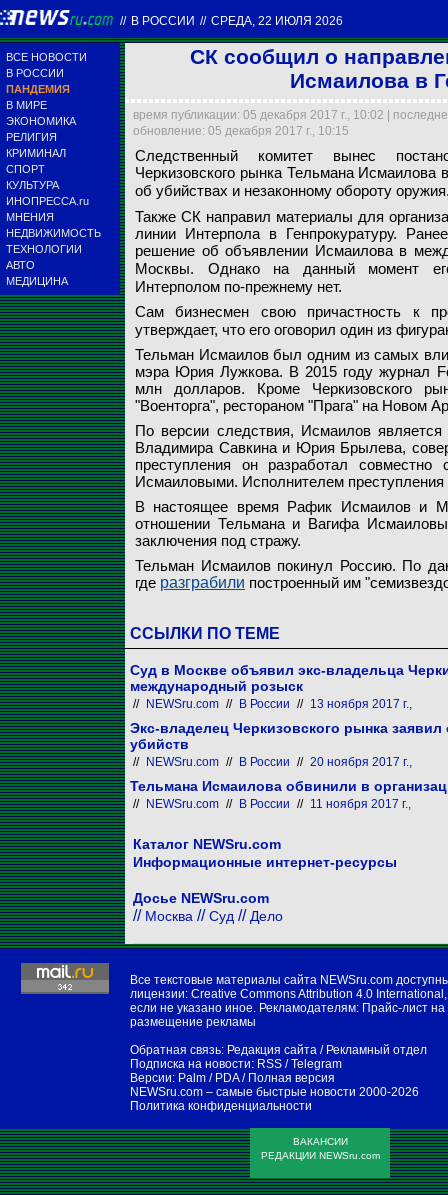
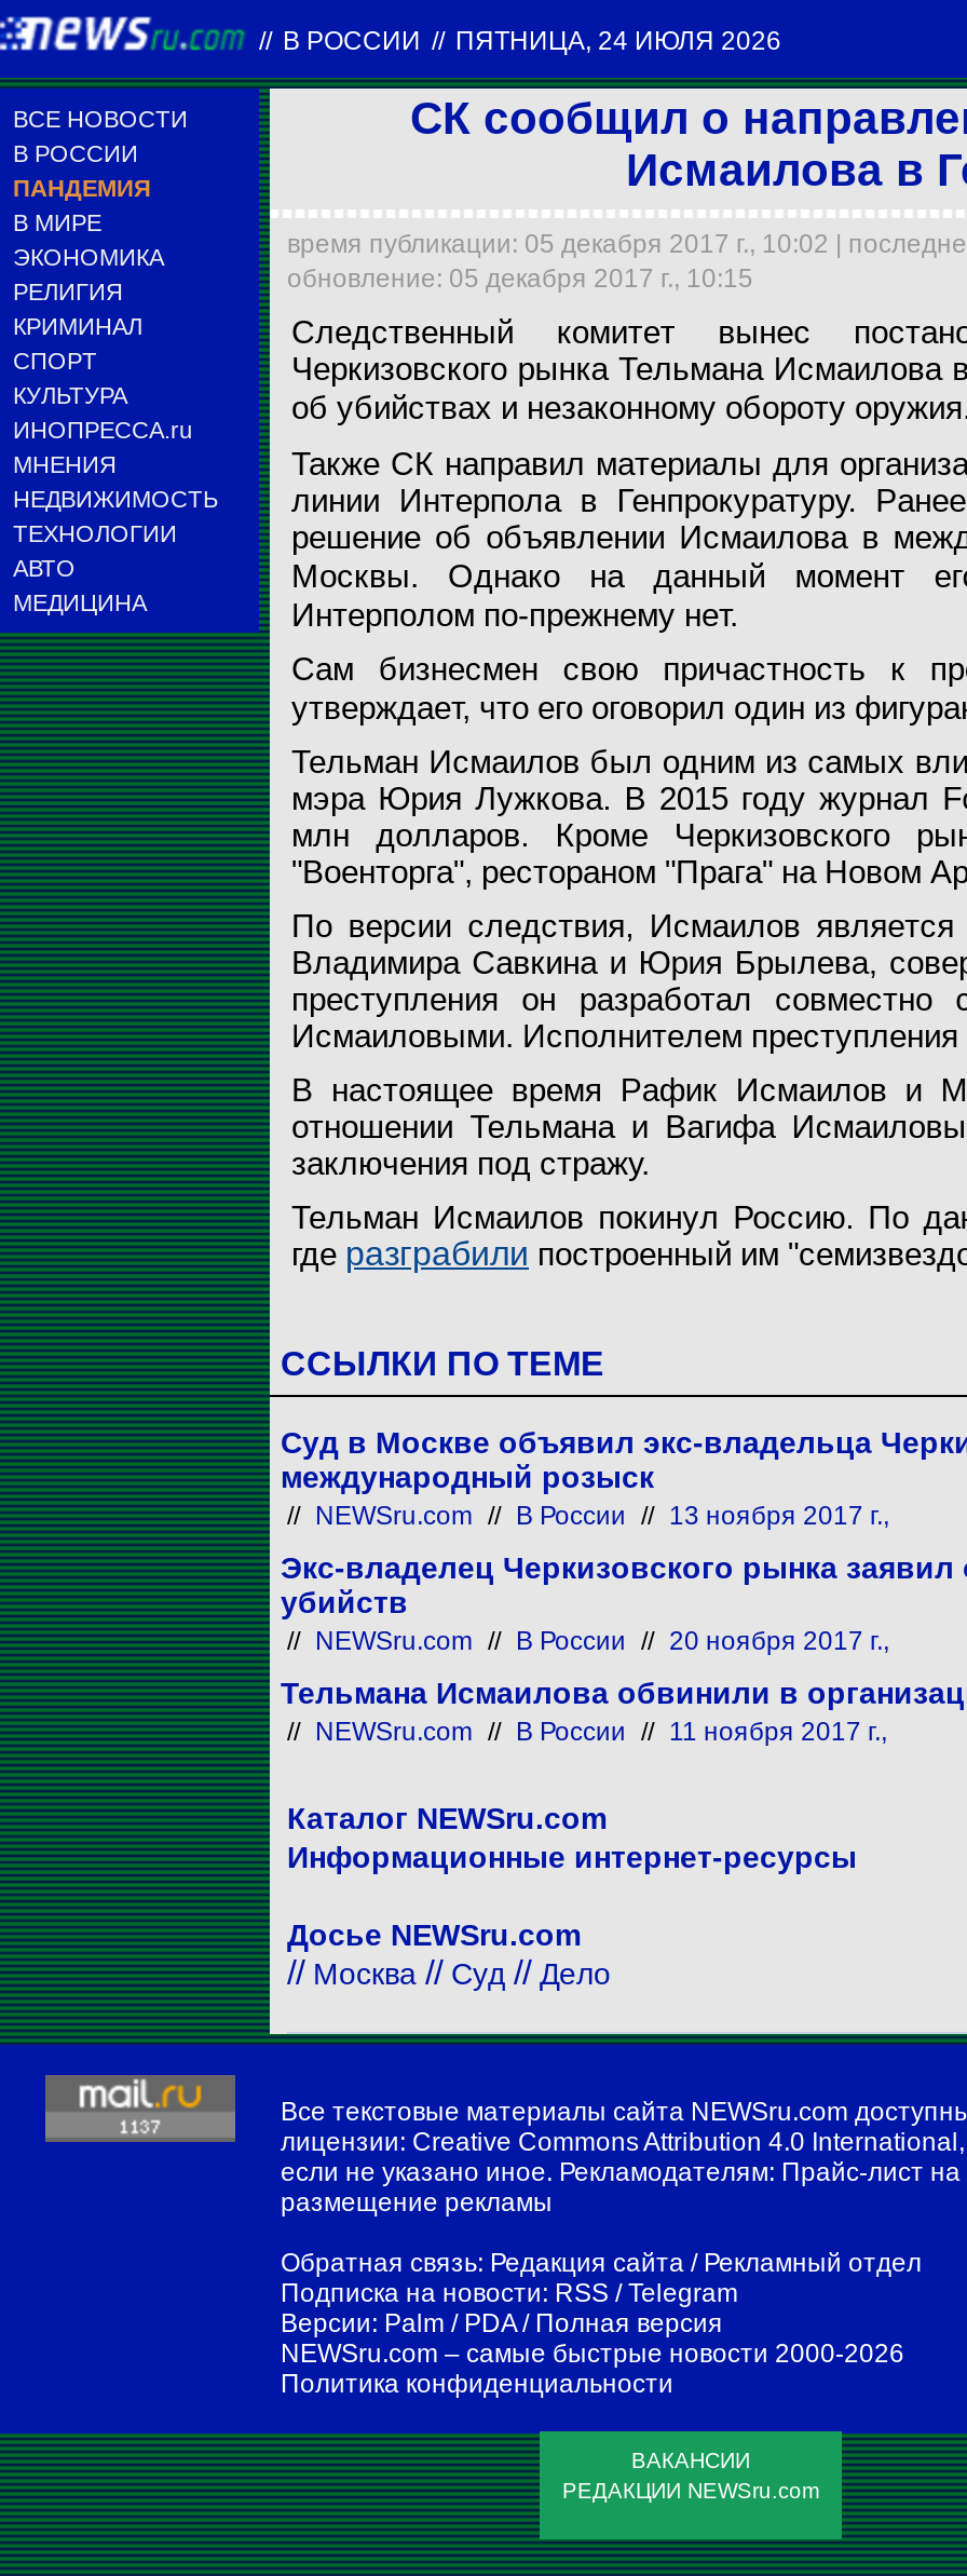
[120,13,343,27] // В РОССИИ // СРЕДА, 22 ИЮЛЯ 2026 -> [259,25,781,55] // В РОССИИ // ПЯТНИЦА, 24 ИЮЛЯ 2026

